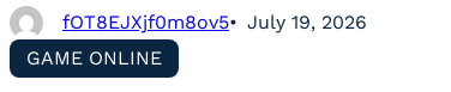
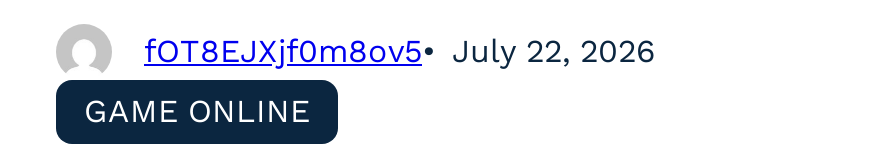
[62,11,367,33] fOT8EJXjf0m8ov5 July 19, 2026 -> [144,32,656,70] fOT8EJXjf0m8ov5 July 22, 2026

